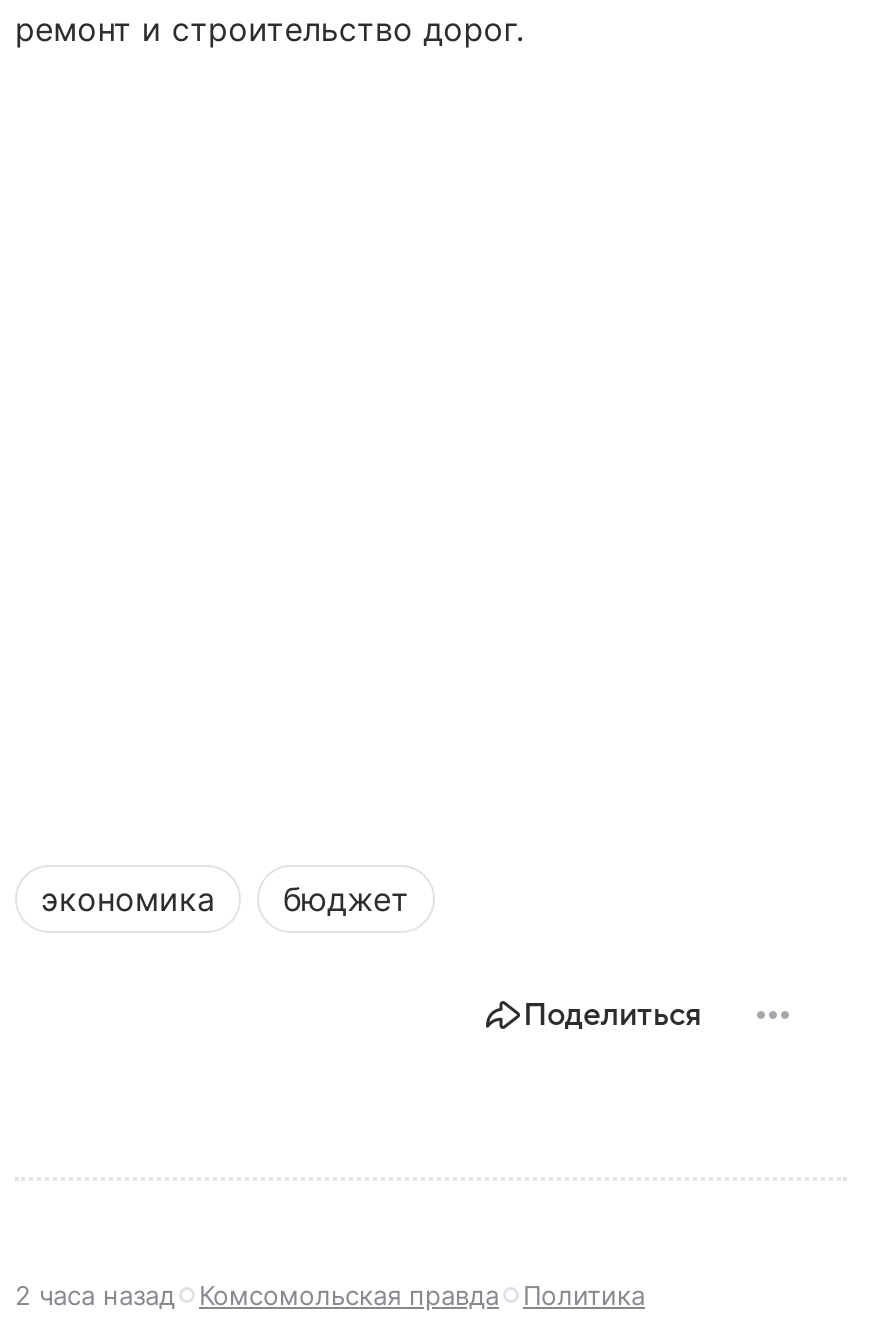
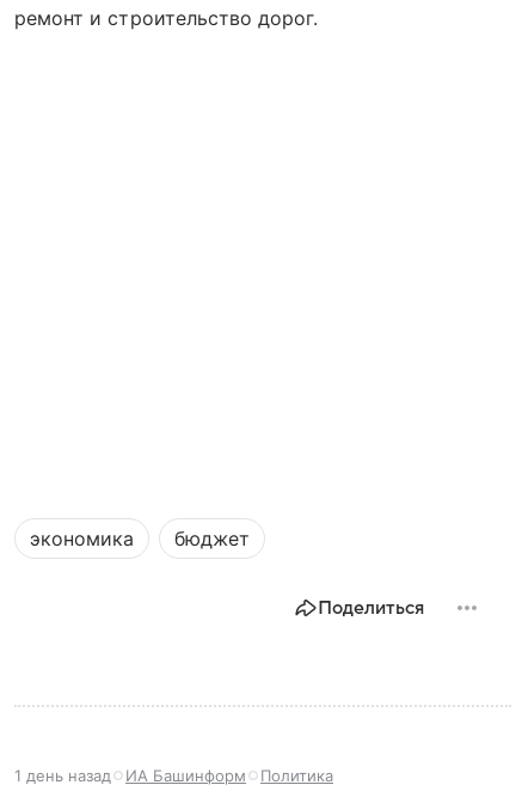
[15,1278,499,1310] 2 часа назад | Комсомольская правда -> [14,766,246,785] 1 день назад | ИА Башинформ

